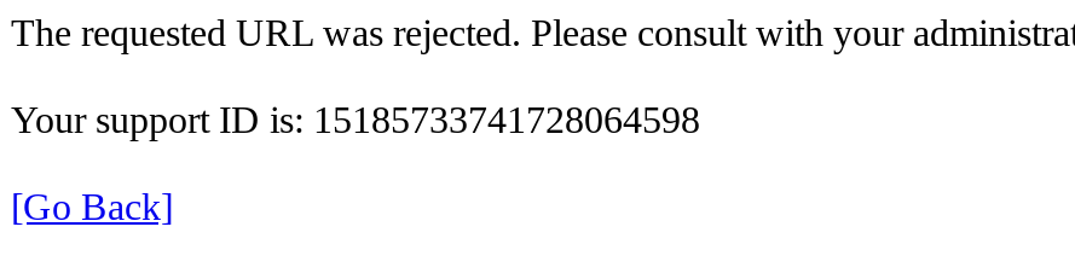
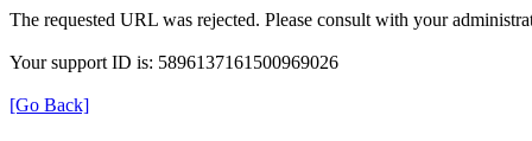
[11,99,700,140] Your support ID is: 15185733741728064598 -> [9,52,338,72] Your support ID is: 5896137161500969026

